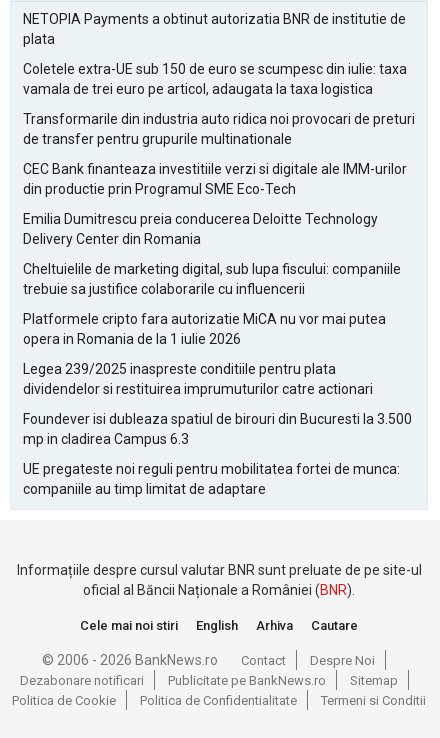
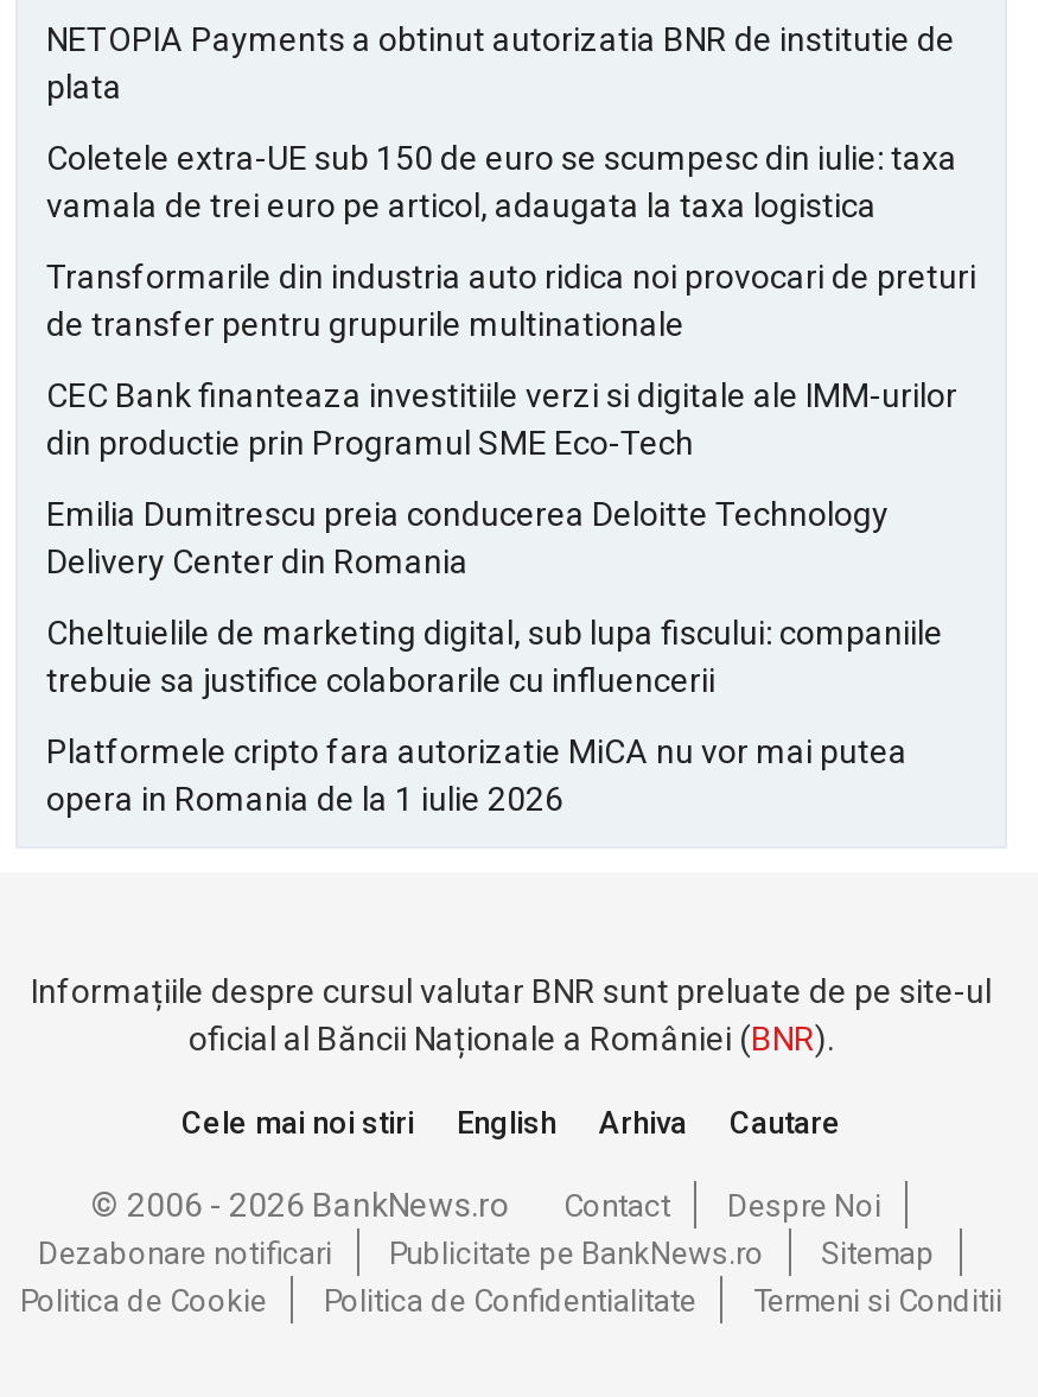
[23,361,412,497] Legea 239/2025 inaspreste conditiile pentru plata | dividendelor si restituirea imprumuturilor catre actionari | Foundever isi dubleaza spatiul de birouri din Bucuresti la 3.500 | mp in cladirea Campus 6.3 | UE pregateste noi reguli pentru mobilitatea fortei de munca: | companiile au timp limitat de adaptare -> none

